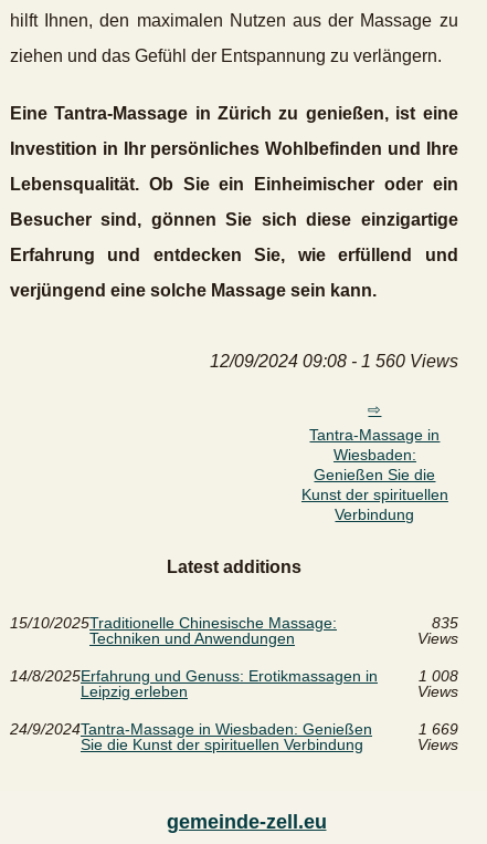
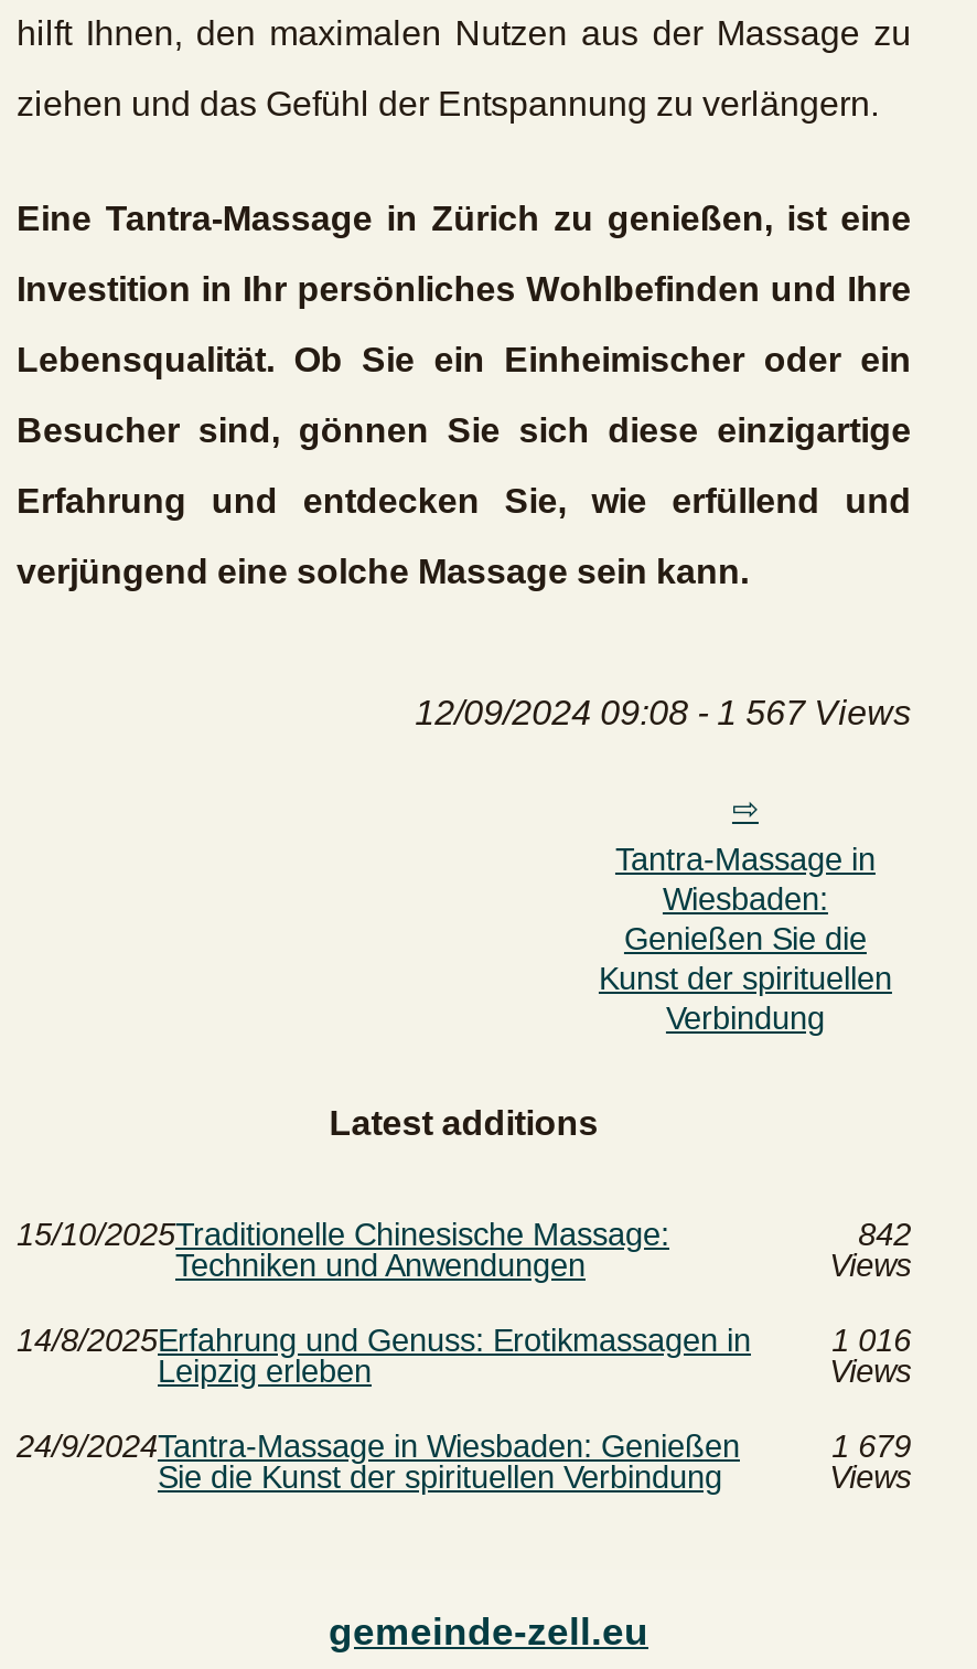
[209,352,458,371] 12/09/2024 09:08 - 1 560 Views -> [415,695,911,732] 12/09/2024 09:08 - 1 567 Views
[431,614,458,632] 835 -> [858,1217,911,1253] 842
[418,667,458,685] 1 008 -> [832,1323,911,1359] 1 016
[418,720,458,738] 1 669 -> [832,1429,911,1464] 1 679

